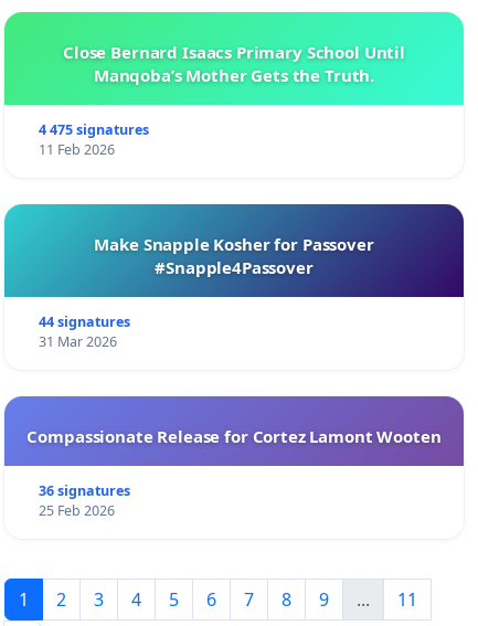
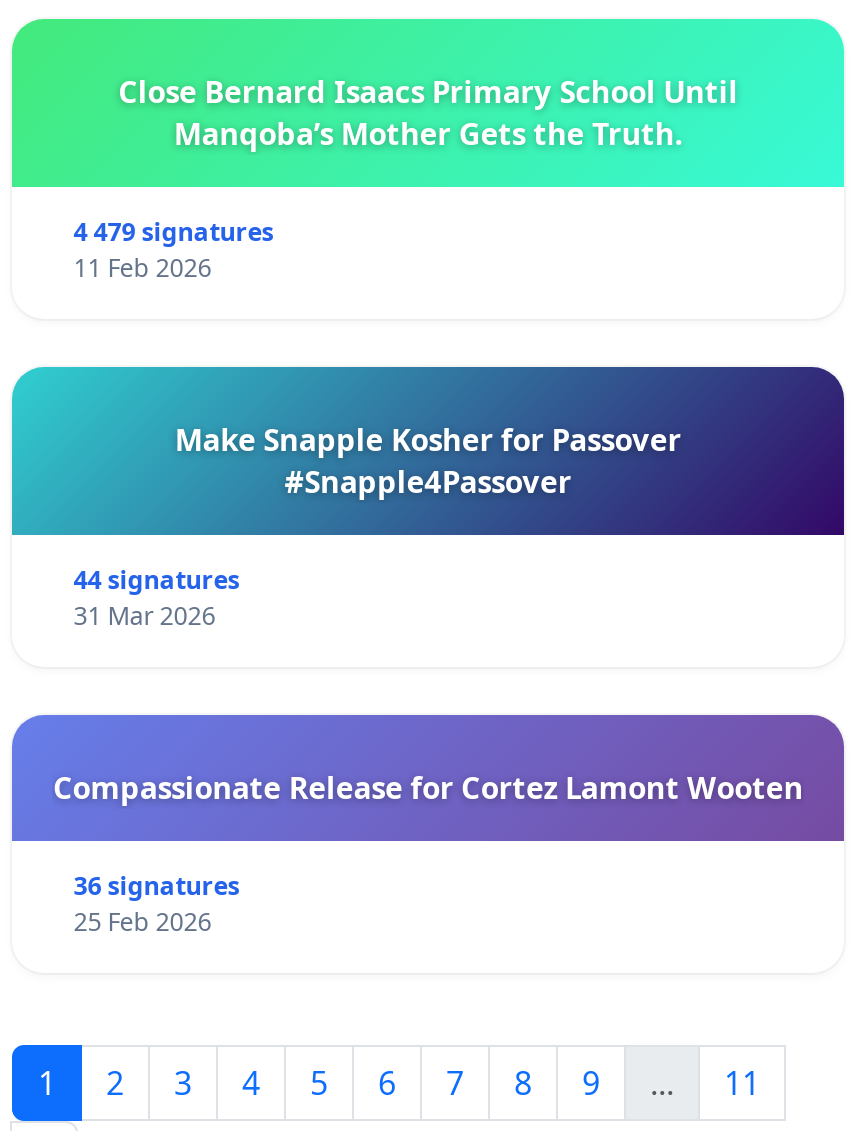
[38,120,149,139] 4 475 signatures -> [74,215,274,249] 4 479 signatures

